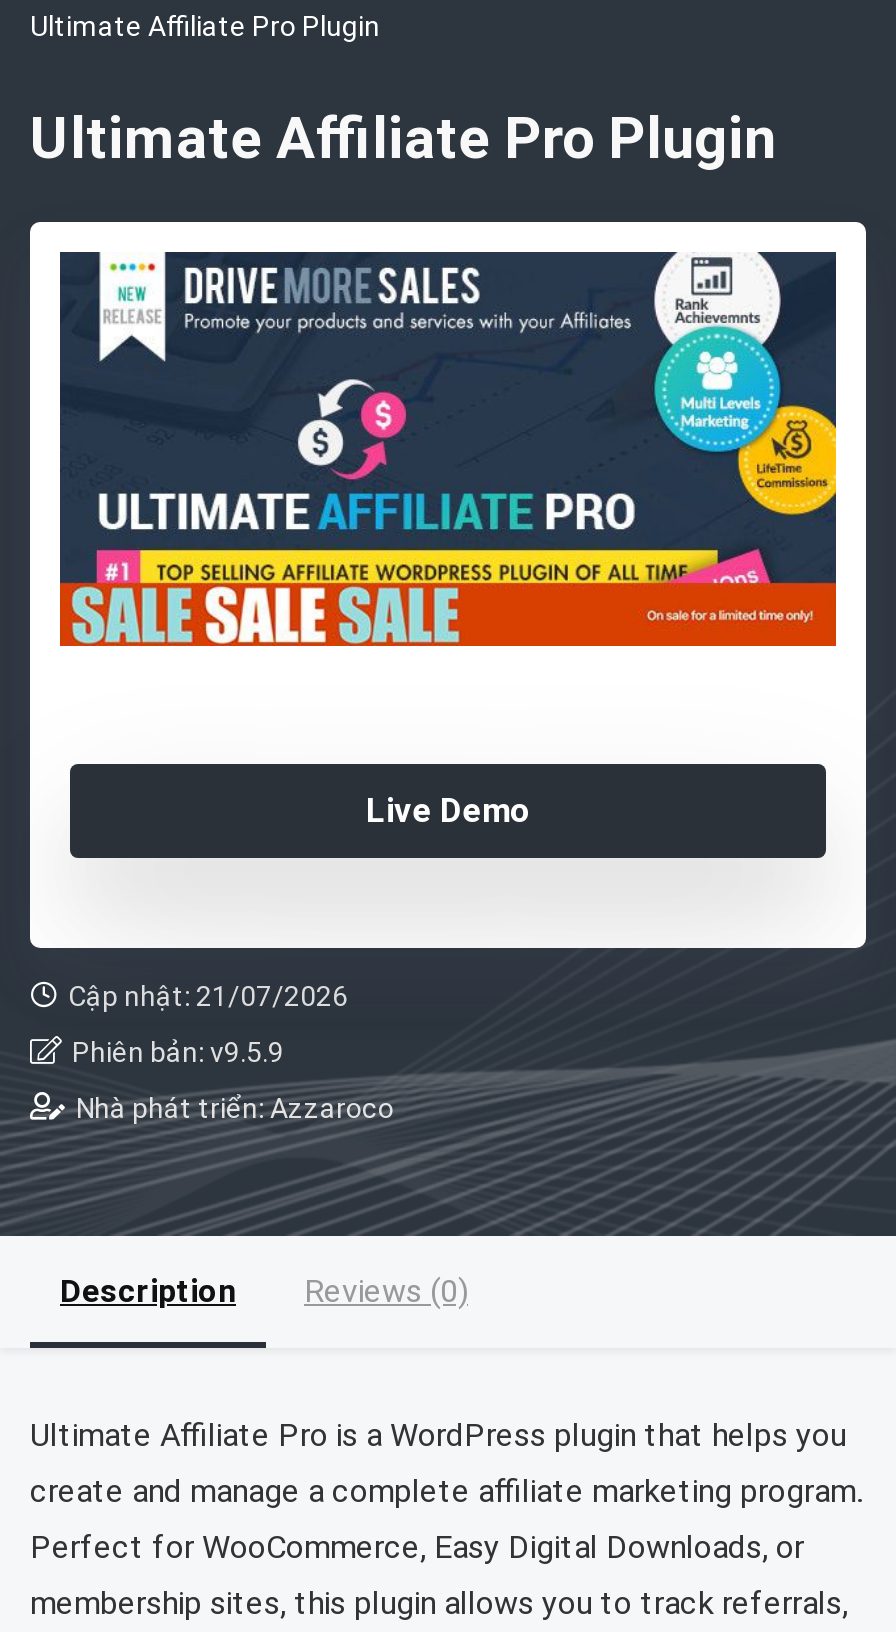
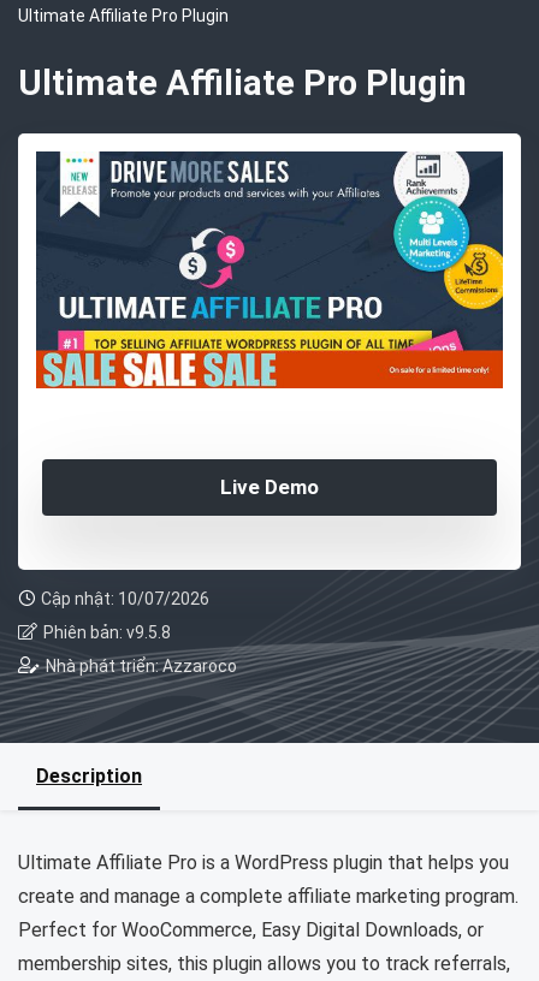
[68,981,348,1013] Cập nhật: 21/07/2026 -> [41,590,209,609] Cập nhật: 10/07/2026
[72,1037,284,1069] Phiên bản: v9.5.9 -> [43,623,171,642] Phiên bản: v9.5.8
[304,1273,468,1311] Reviews (0) -> none

